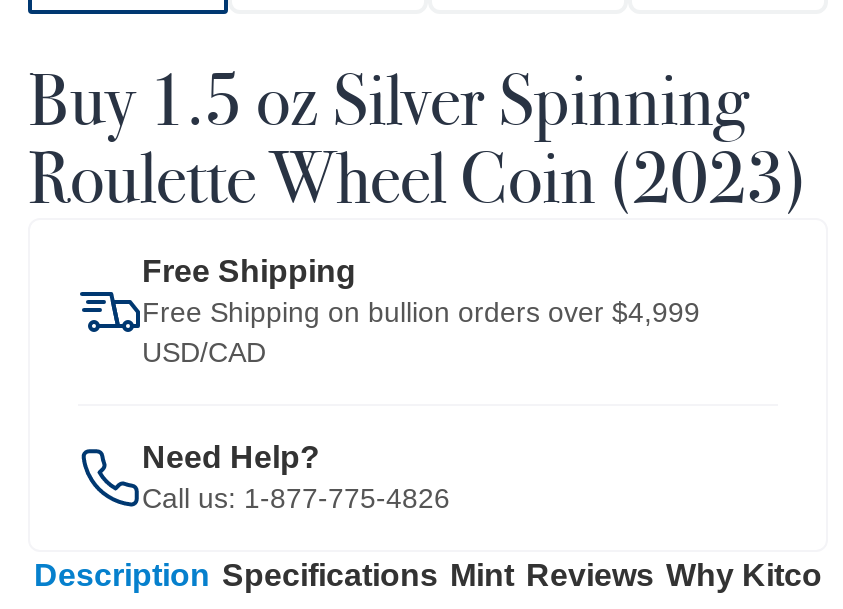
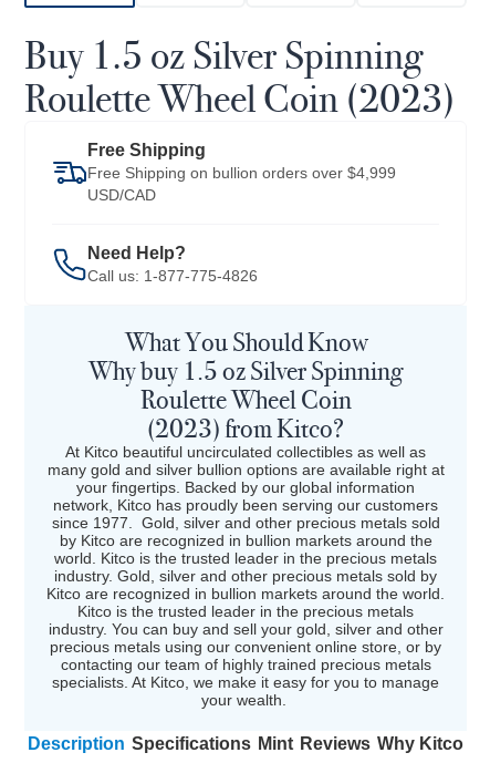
none -> [46,327,445,709] What You Should Know | Why buy 1.5 oz Silver Spinning | Roulette Wheel Coin | (2023) from Kitco? | At Kitco beautiful uncirculated collectibles as well as | many gold and silver bullion options are available right at | your fingertips. Backed by our global information | network, Kitco has proudly been serving our customers | since 1977. Gold, silver and other precious metals sold | by Kitco are recognized in bullion markets around the | world. Kitco is the trusted leader in the precious metals | industry. Gold, silver and other precious metals sold by | Kitco are recognized in bullion markets around the world. | Kitco is the trusted leader in the precious metals | industry. You can buy and sell your gold, silver and other | precious metals using our convenient online store, or by | contacting our team of highly trained precious metals | specialists. At Kitco, we make it easy for you to manage | your wealth.

